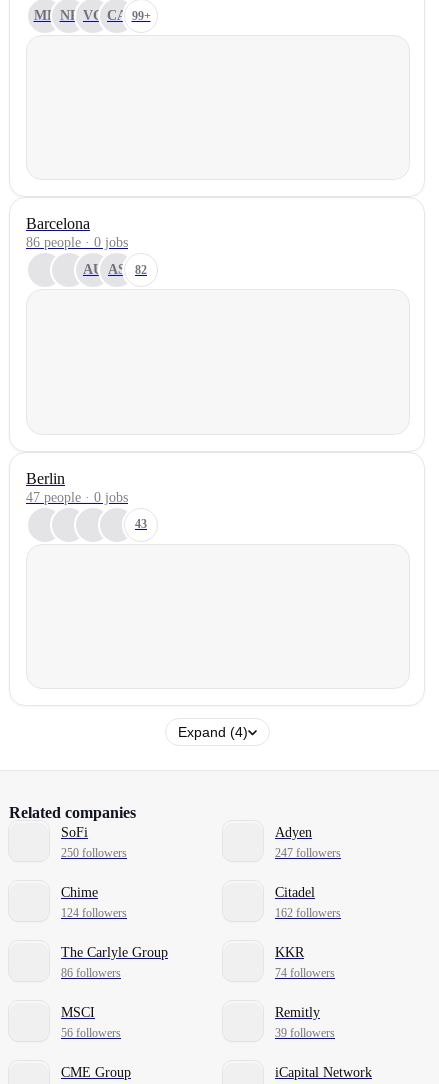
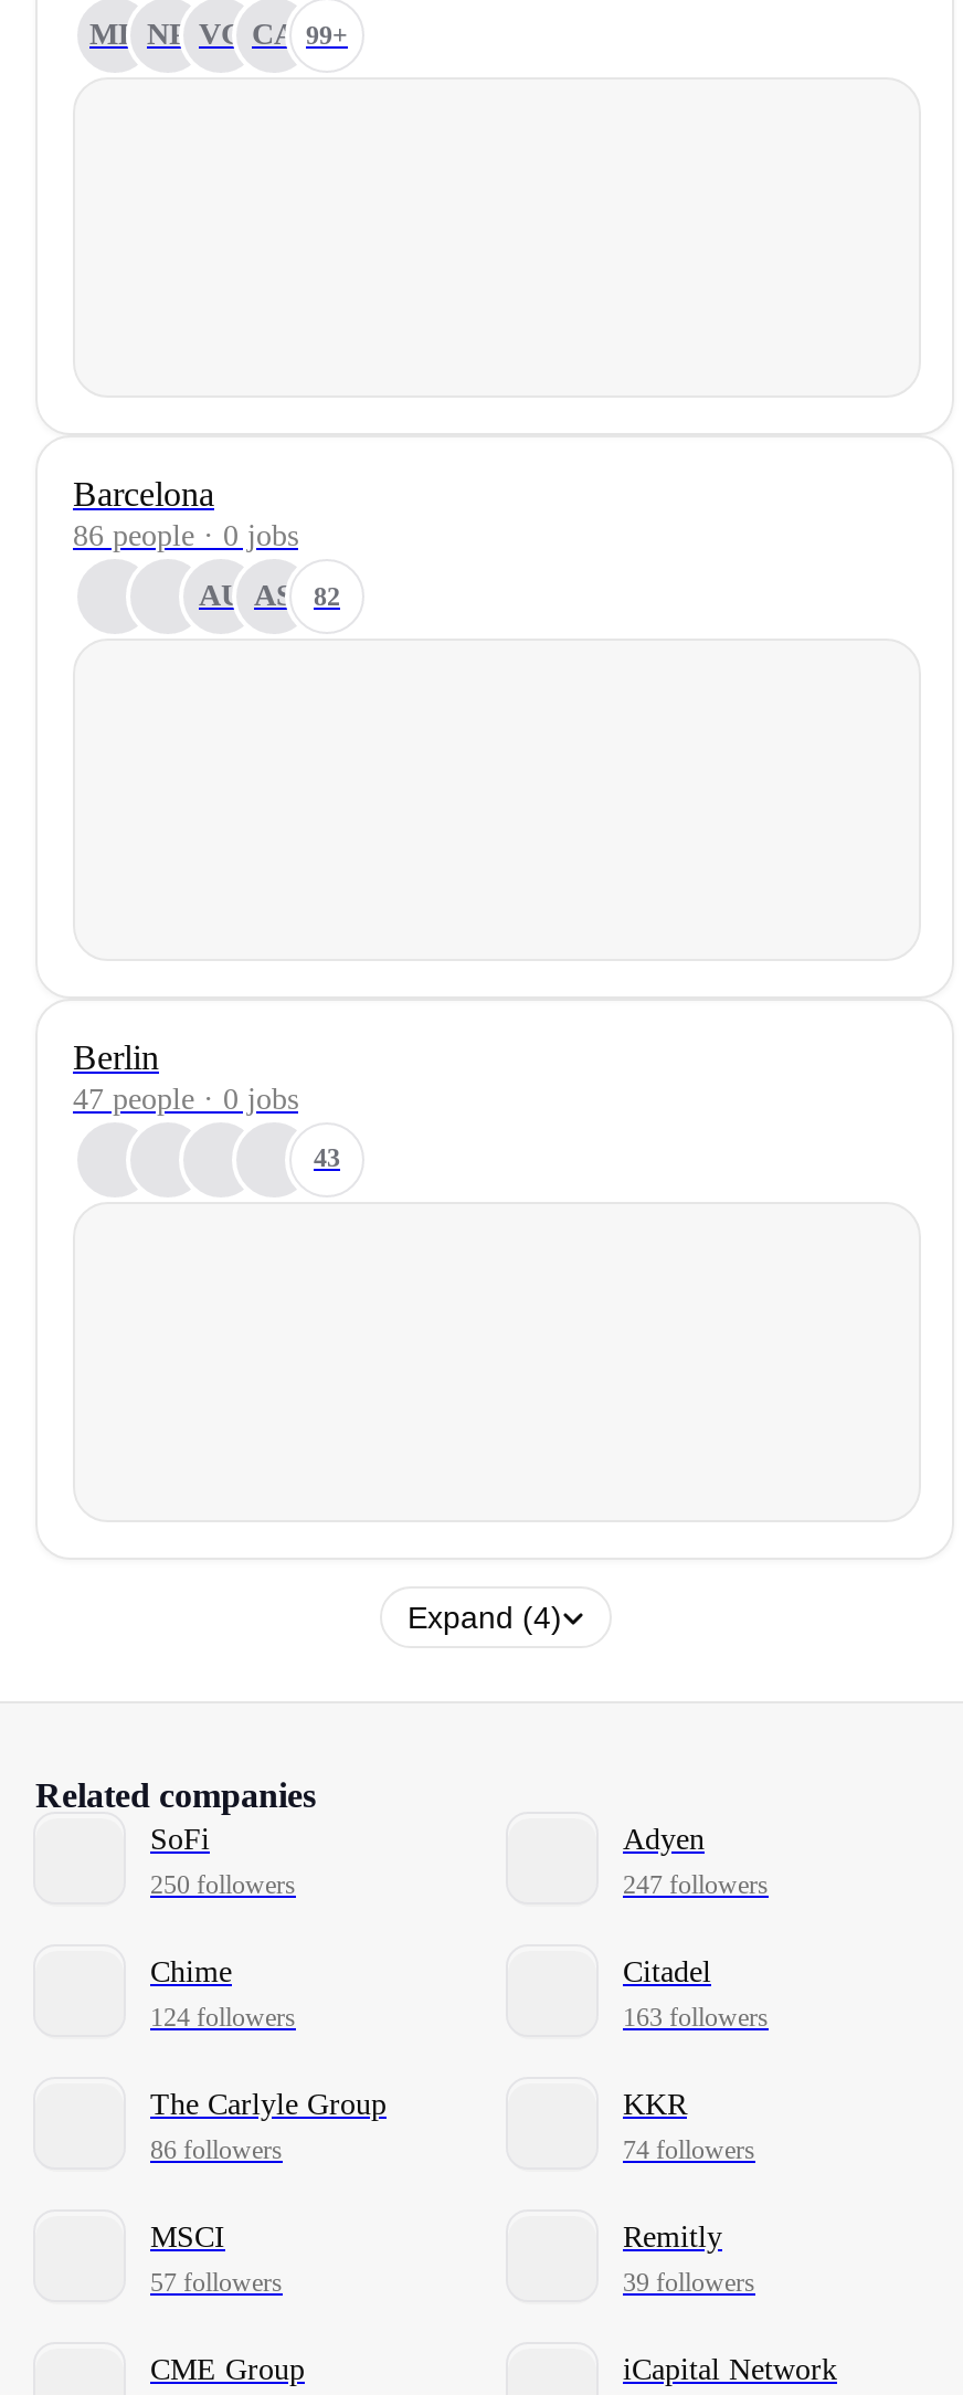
[275,906,341,920] 162 followers -> [623,2002,769,2033] 163 followers
[61,1026,121,1040] 56 followers -> [150,2267,283,2298] 57 followers

